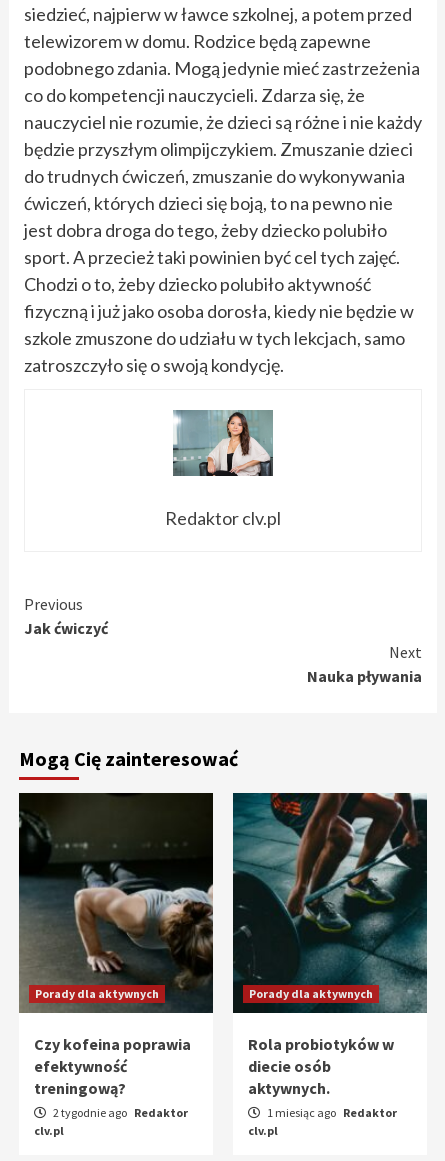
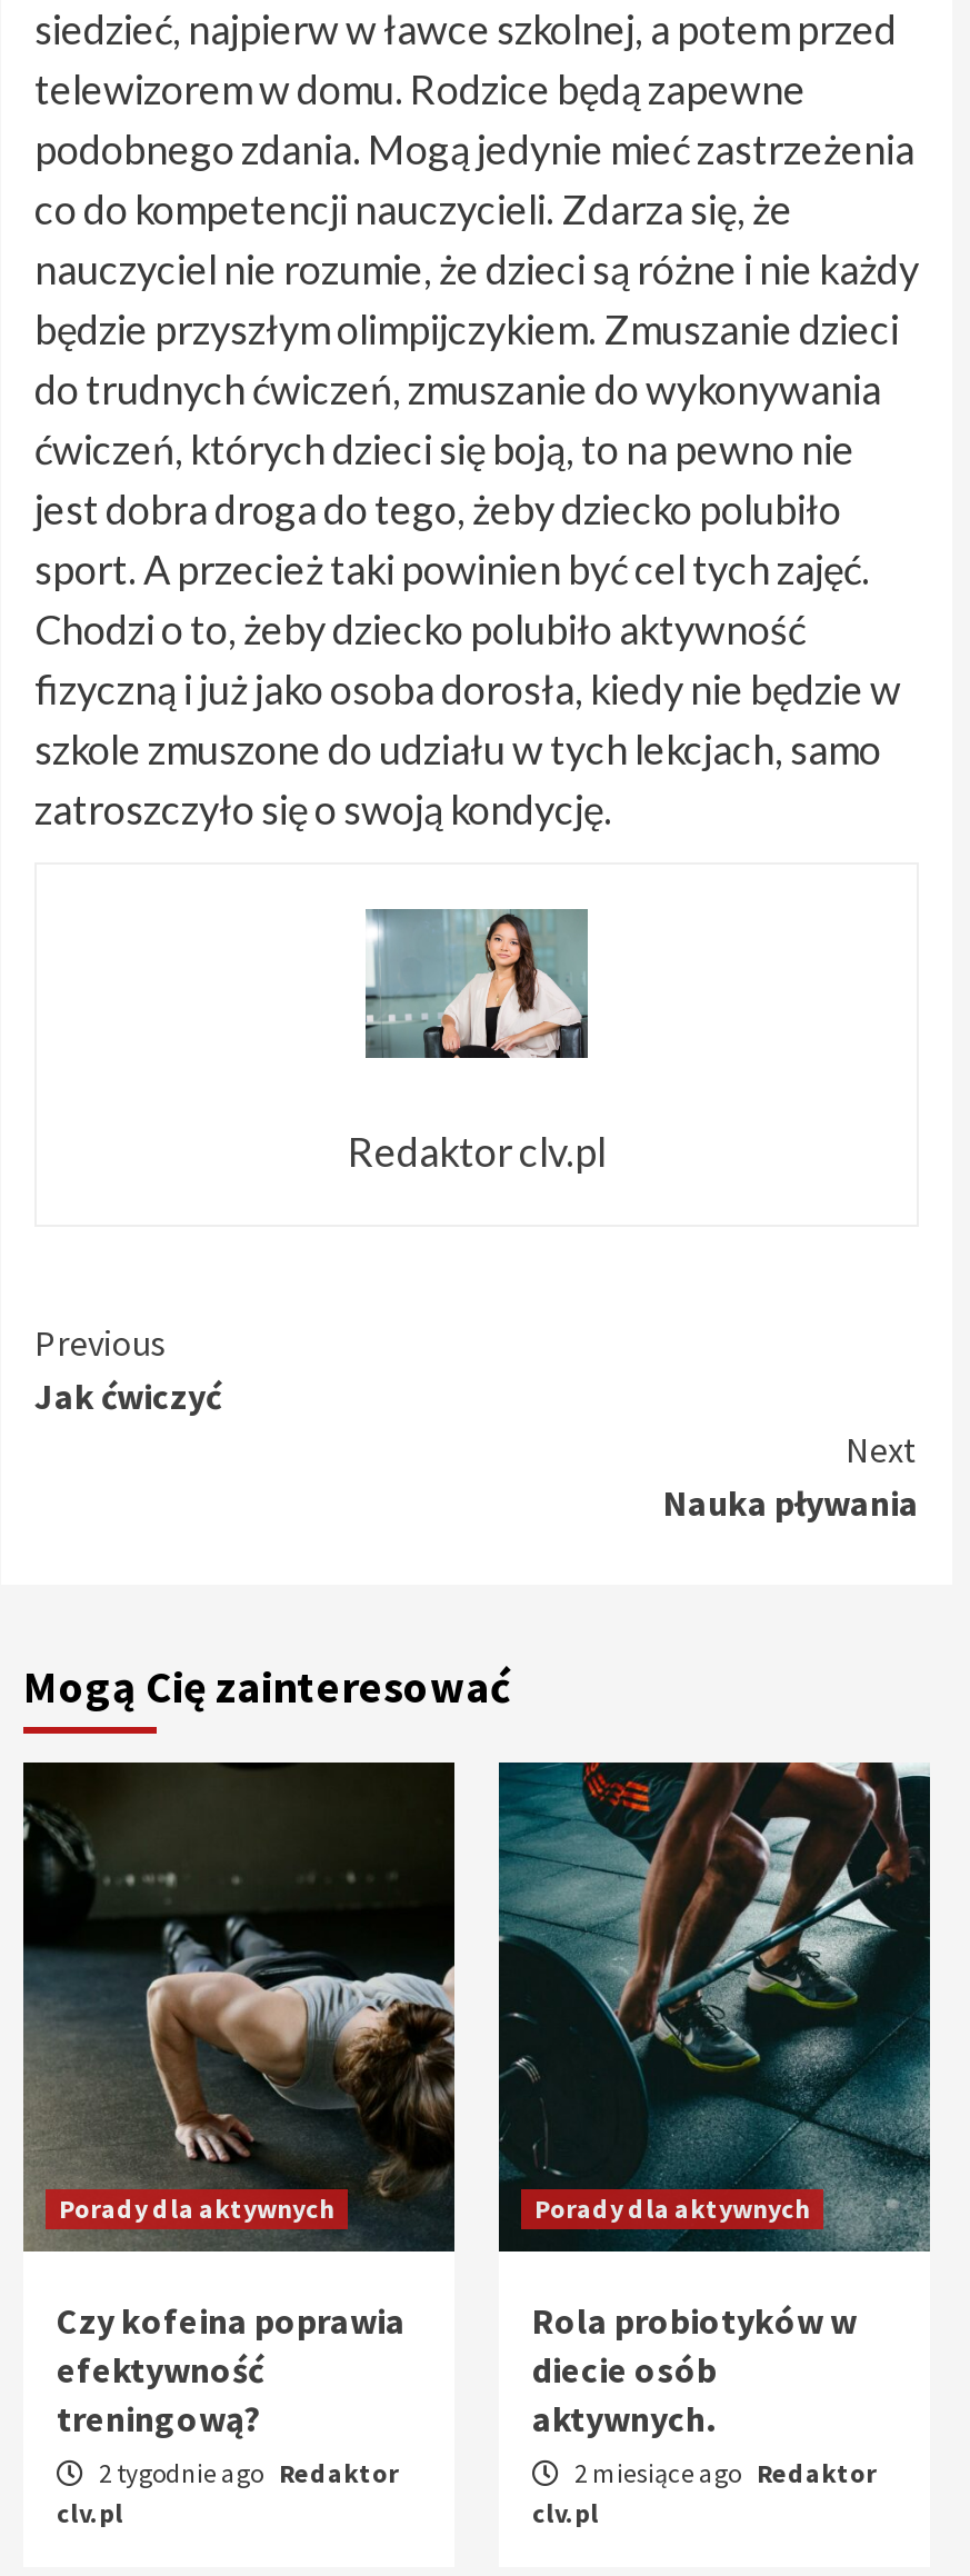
[265,1105,397,1120] 1 miesiąc ago Redaktor -> [570,2457,877,2490] 2 miesiące ago Redaktor

